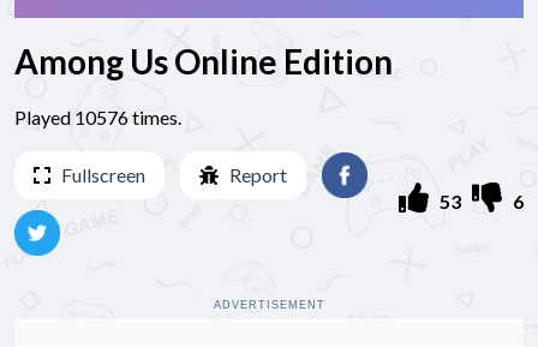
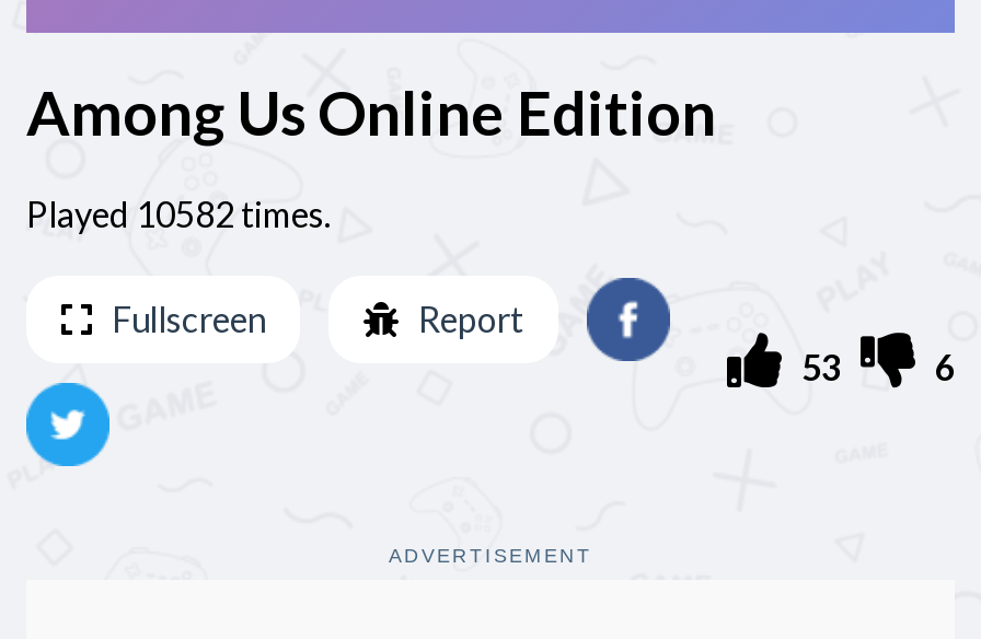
[14,105,181,128] Played 10576 times. -> [26,192,331,234] Played 10582 times.

